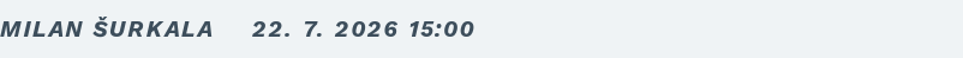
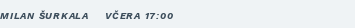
[0,16,475,42] MILAN ŠURKALA 22. 7. 2026 15:00 -> [0,10,173,21] MILAN ŠURKALA VČERA 17:00

